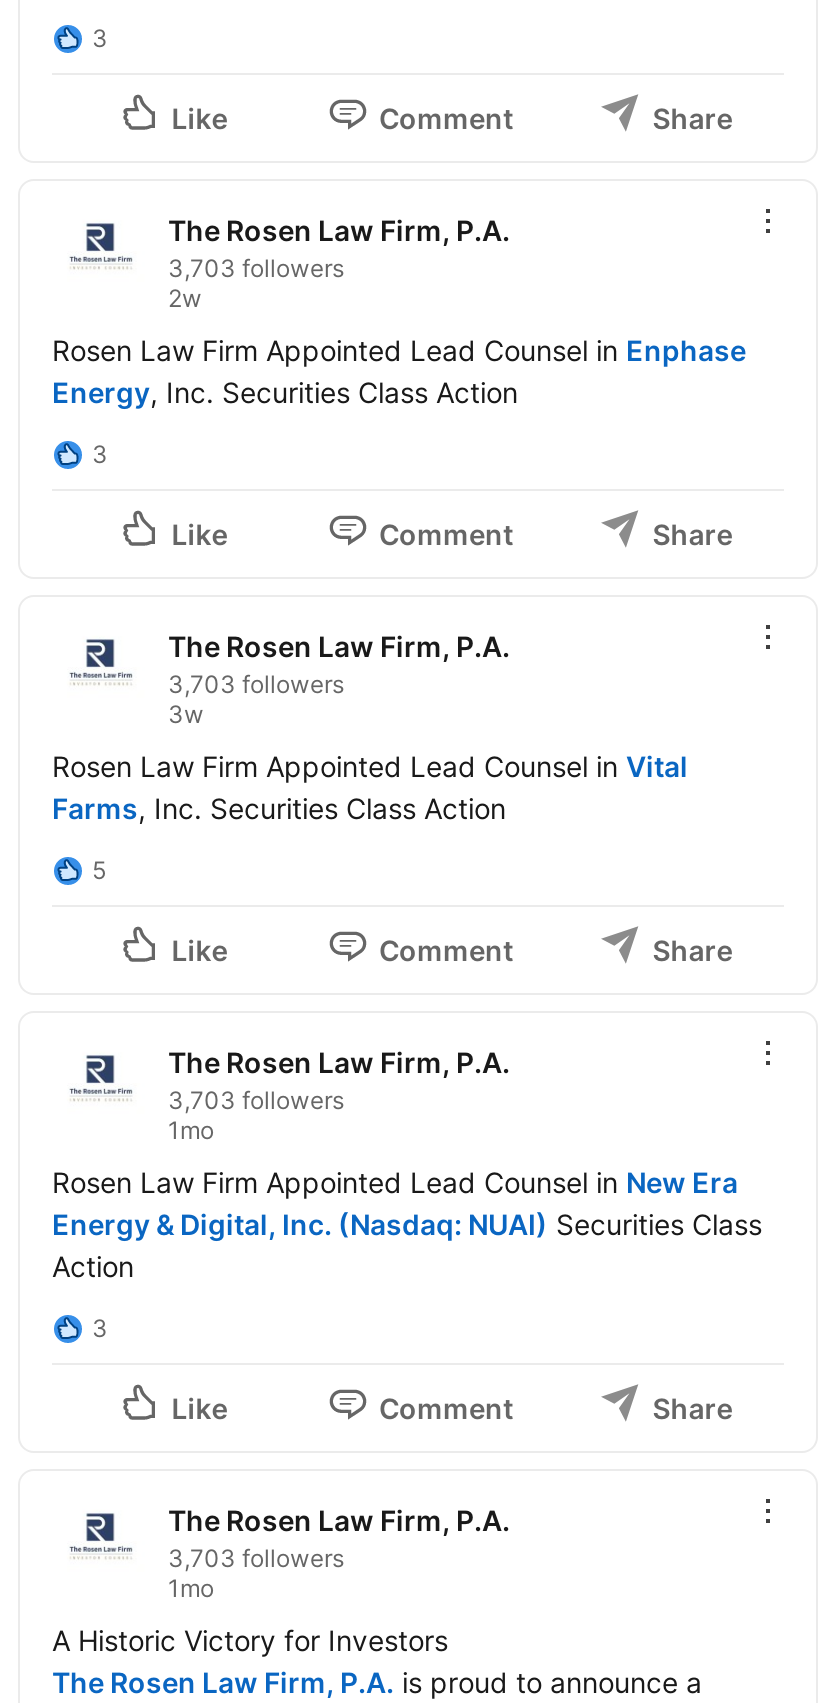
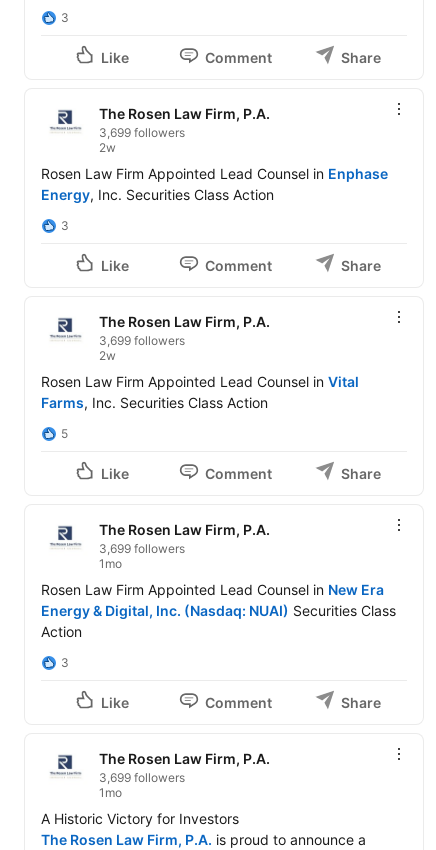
[168,252,344,282] 3,703 followers -> [99,125,185,140] 3,699 followers
[168,668,344,728] 3,703 followers | 3w -> [99,333,185,363] 3,699 followers | 2w
[168,1084,344,1114] 3,703 followers -> [99,541,185,556] 3,699 followers
[168,1542,344,1572] 3,703 followers -> [99,770,185,785] 3,699 followers

